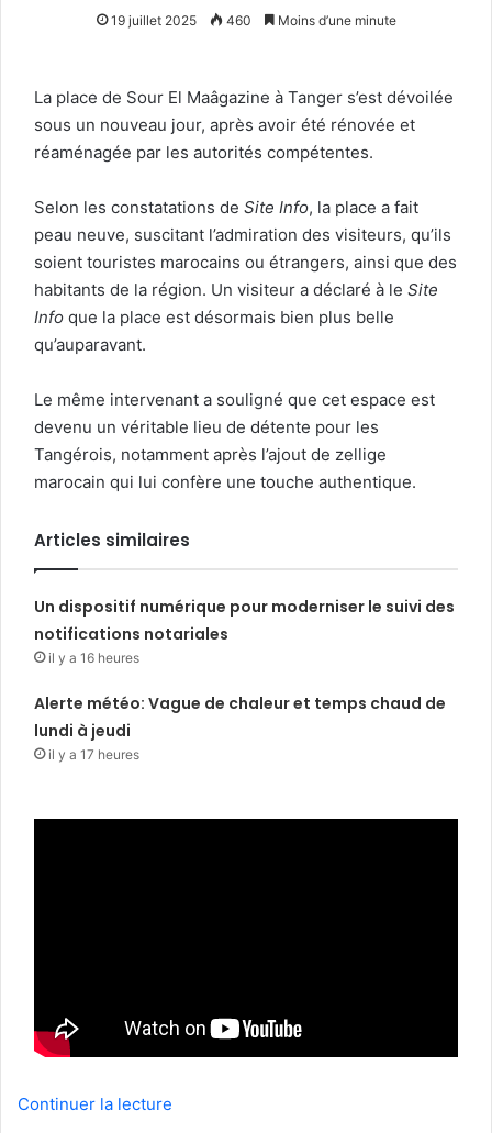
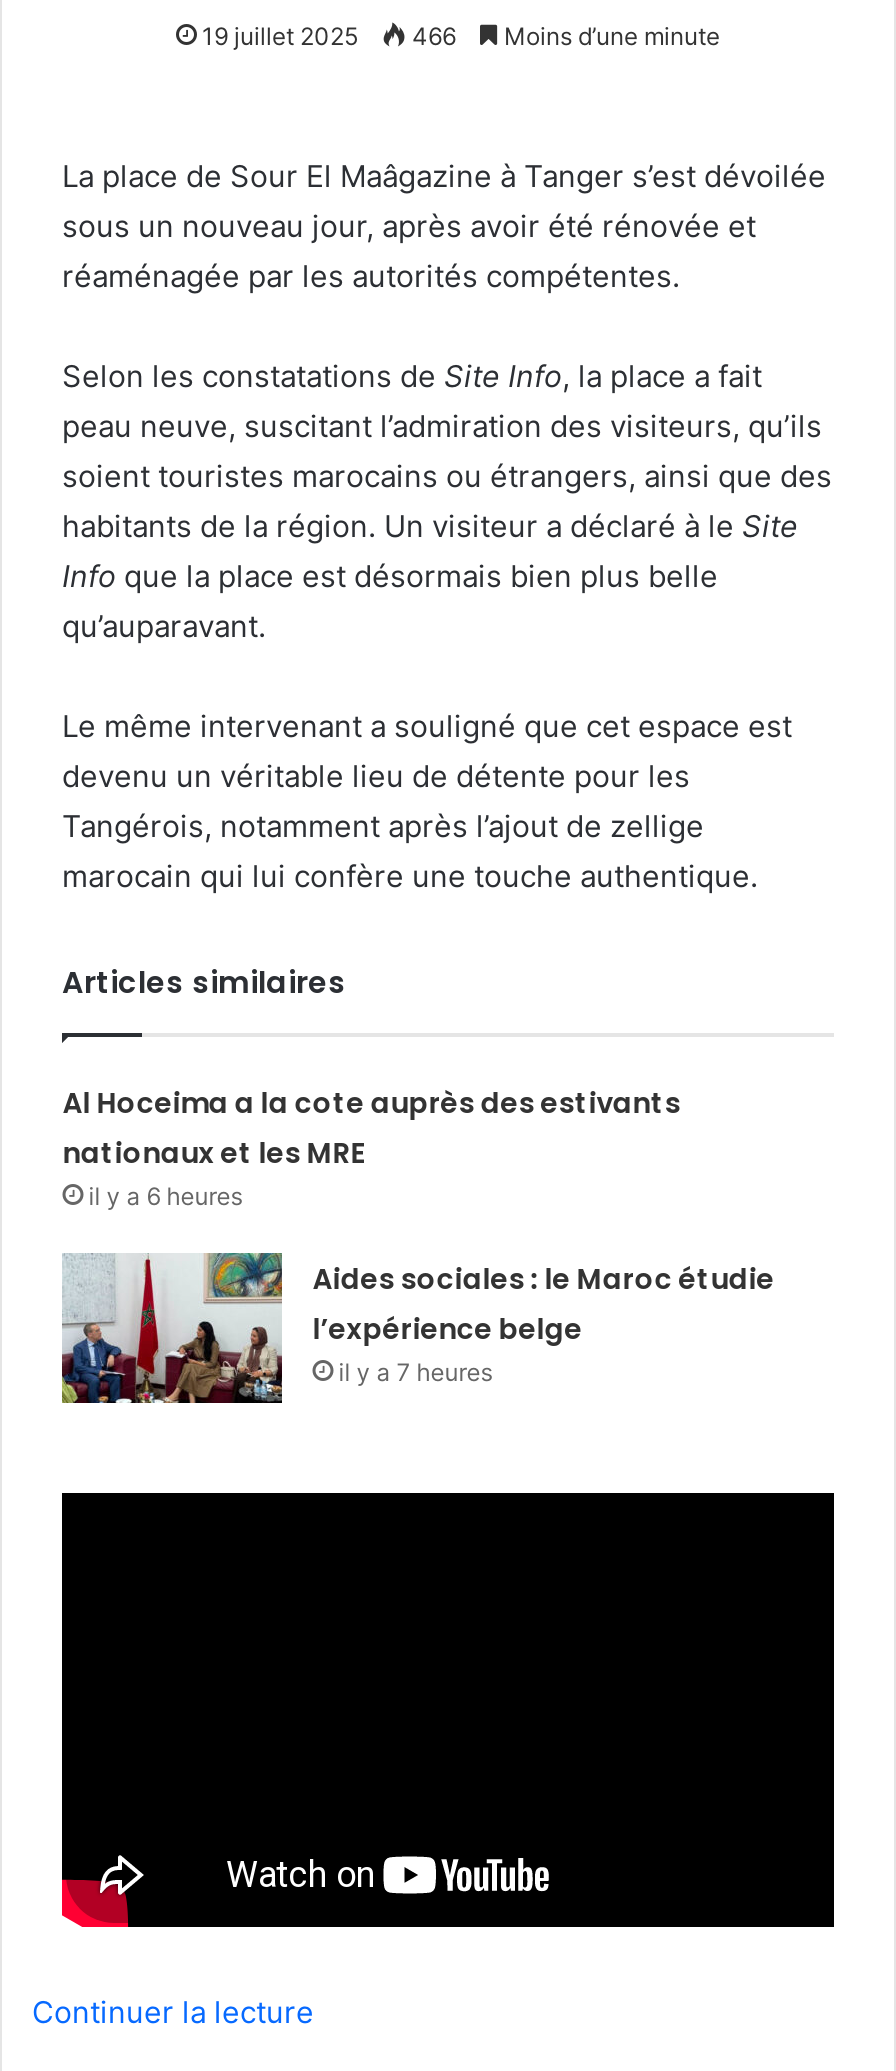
[110,13,396,29] 19 juillet 2025 460 Moins d’une minute -> [202,22,720,52] 19 juillet 2025 466 Moins d’une minute
[34,596,455,666] Un dispositif numérique pour moderniser le suivi des | notifications notariales | il y a 16 heures -> [63,1084,681,1212] Al Hoceima a la cote auprès des estivants | nationaux et les MRE | il y a 6 heures
[34,693,446,763] Alerte météo: Vague de chaleur et temps chaud de | lundi à jeudi | il y a 17 heures -> [313,1260,775,1388] Aides sociales : le Maroc étudie | l’expérience belge | il y a 7 heures

